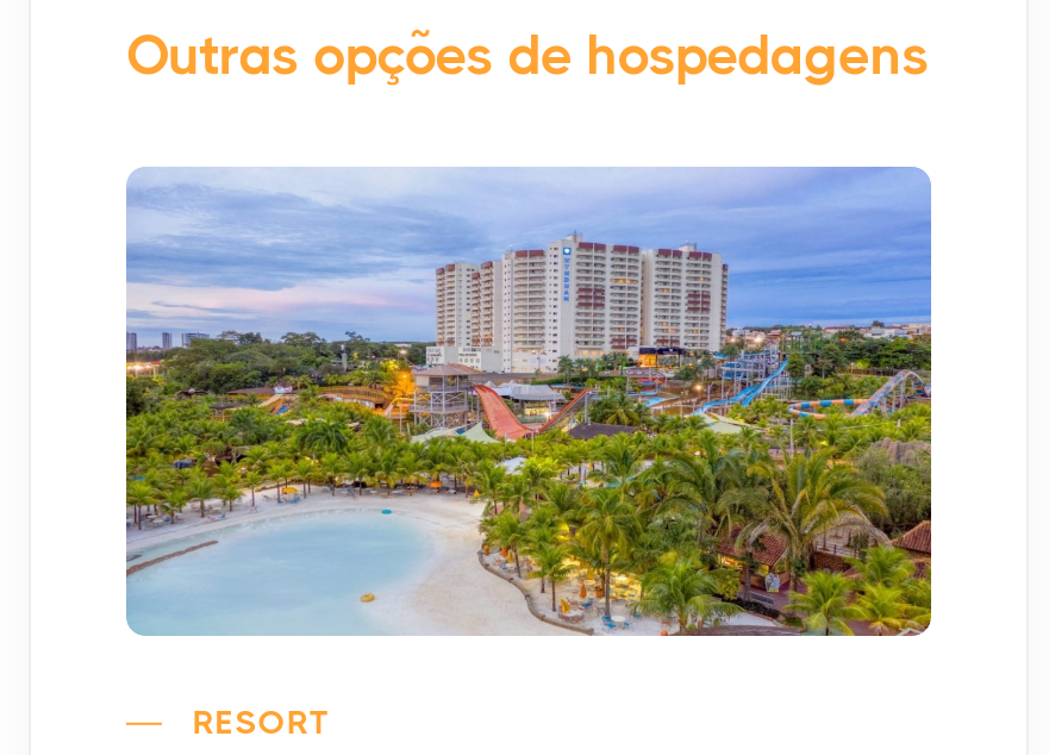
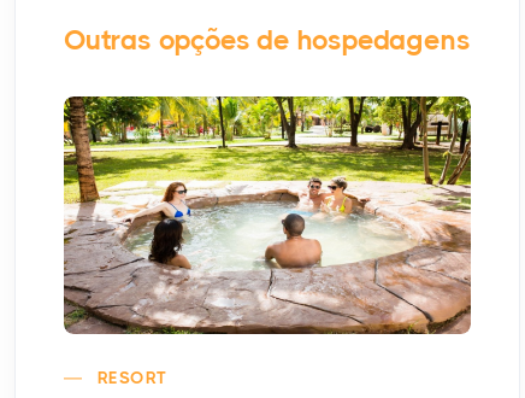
[124,164,934,638] [image] -> [63,95,472,335] [image]

